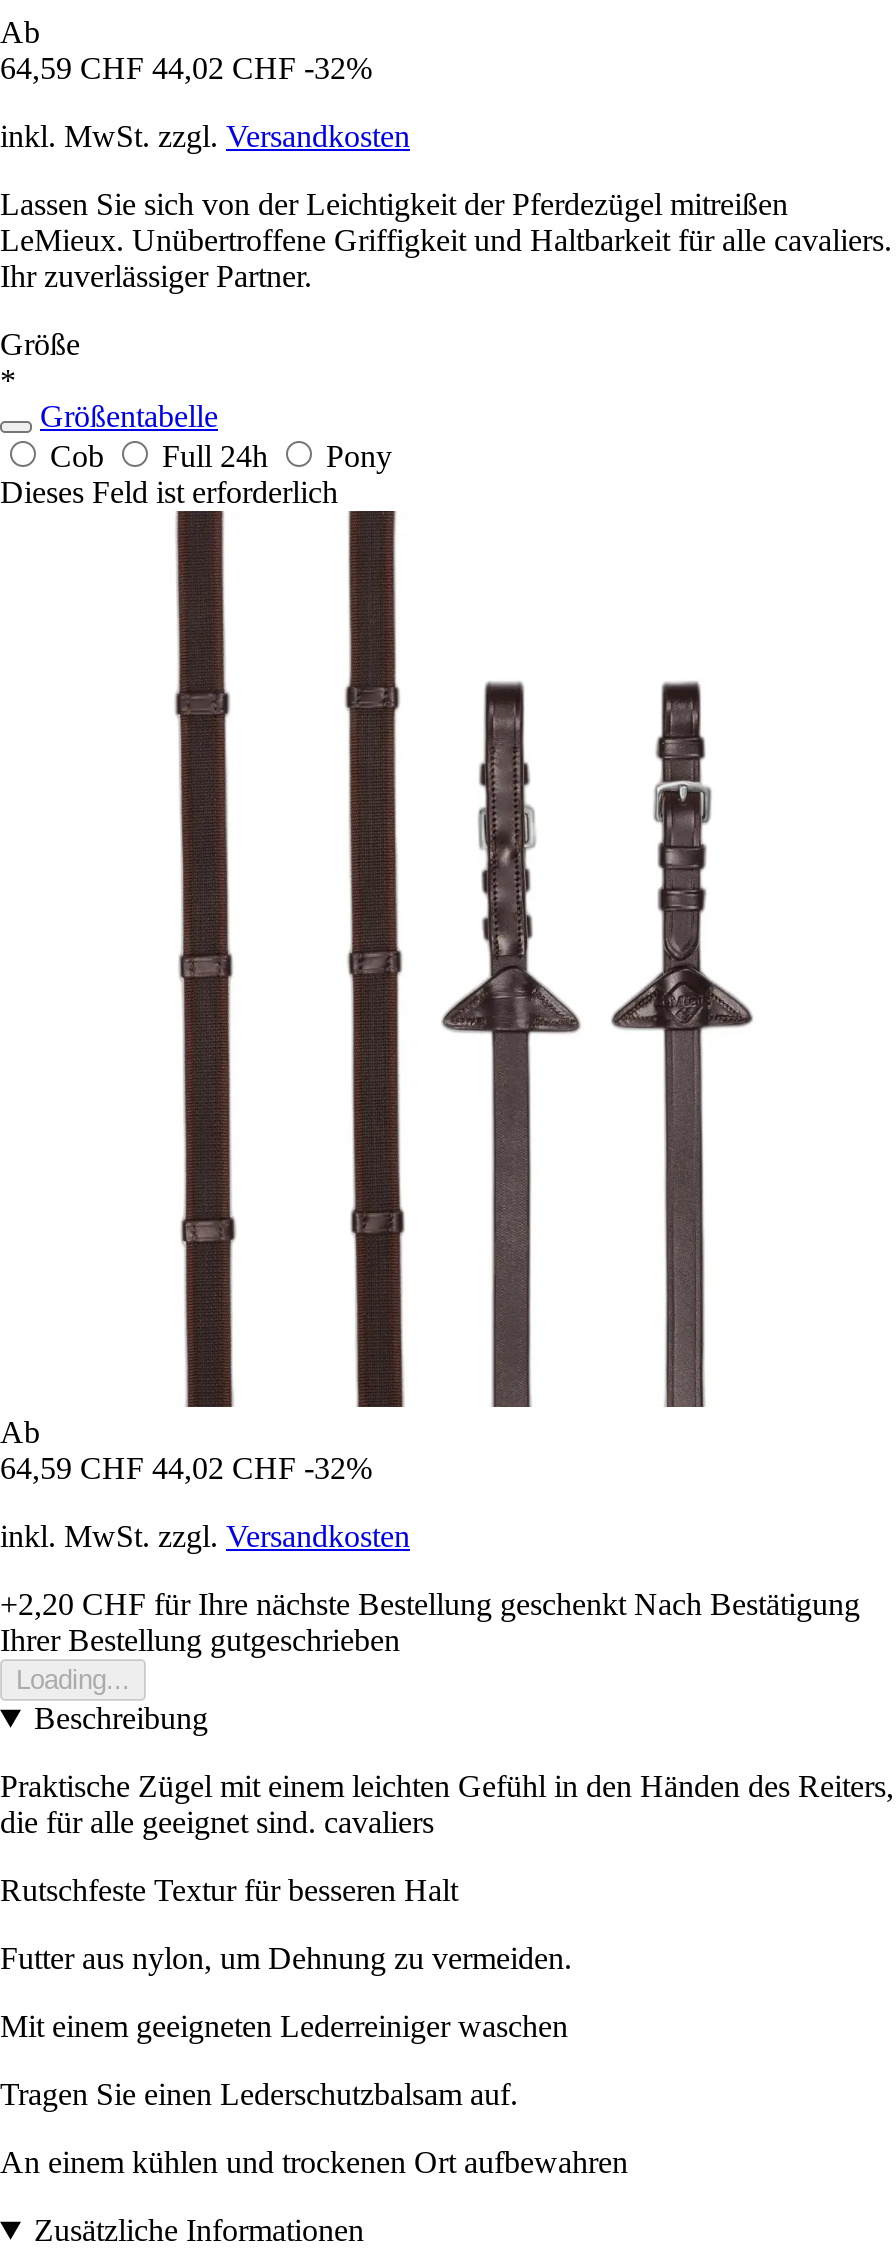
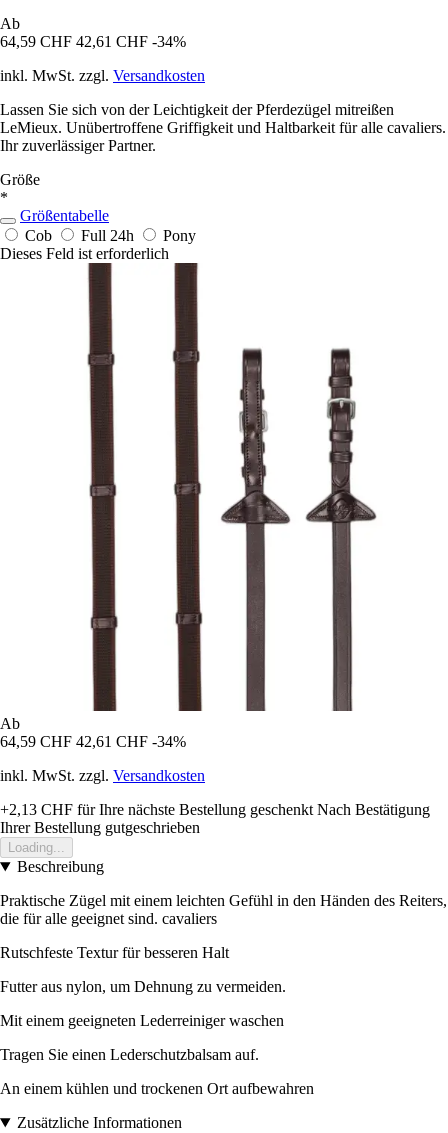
[0,51,372,85] 64,59 CHF 44,02 CHF -32% -> [0,33,186,50] 64,59 CHF 42,61 CHF -34%
[0,1451,372,1485] 64,59 CHF 44,02 CHF -32% -> [0,733,186,750] 64,59 CHF 42,61 CHF -34%
[0,1587,860,1621] +2,20 CHF für Ihre nächste Bestellung geschenkt Nach Bestätigung -> [0,801,430,818] +2,13 CHF für Ihre nächste Bestellung geschenkt Nach Bestätigung

